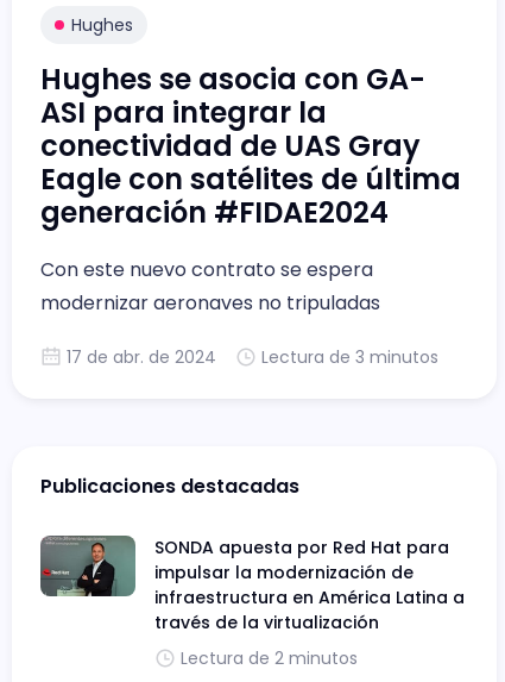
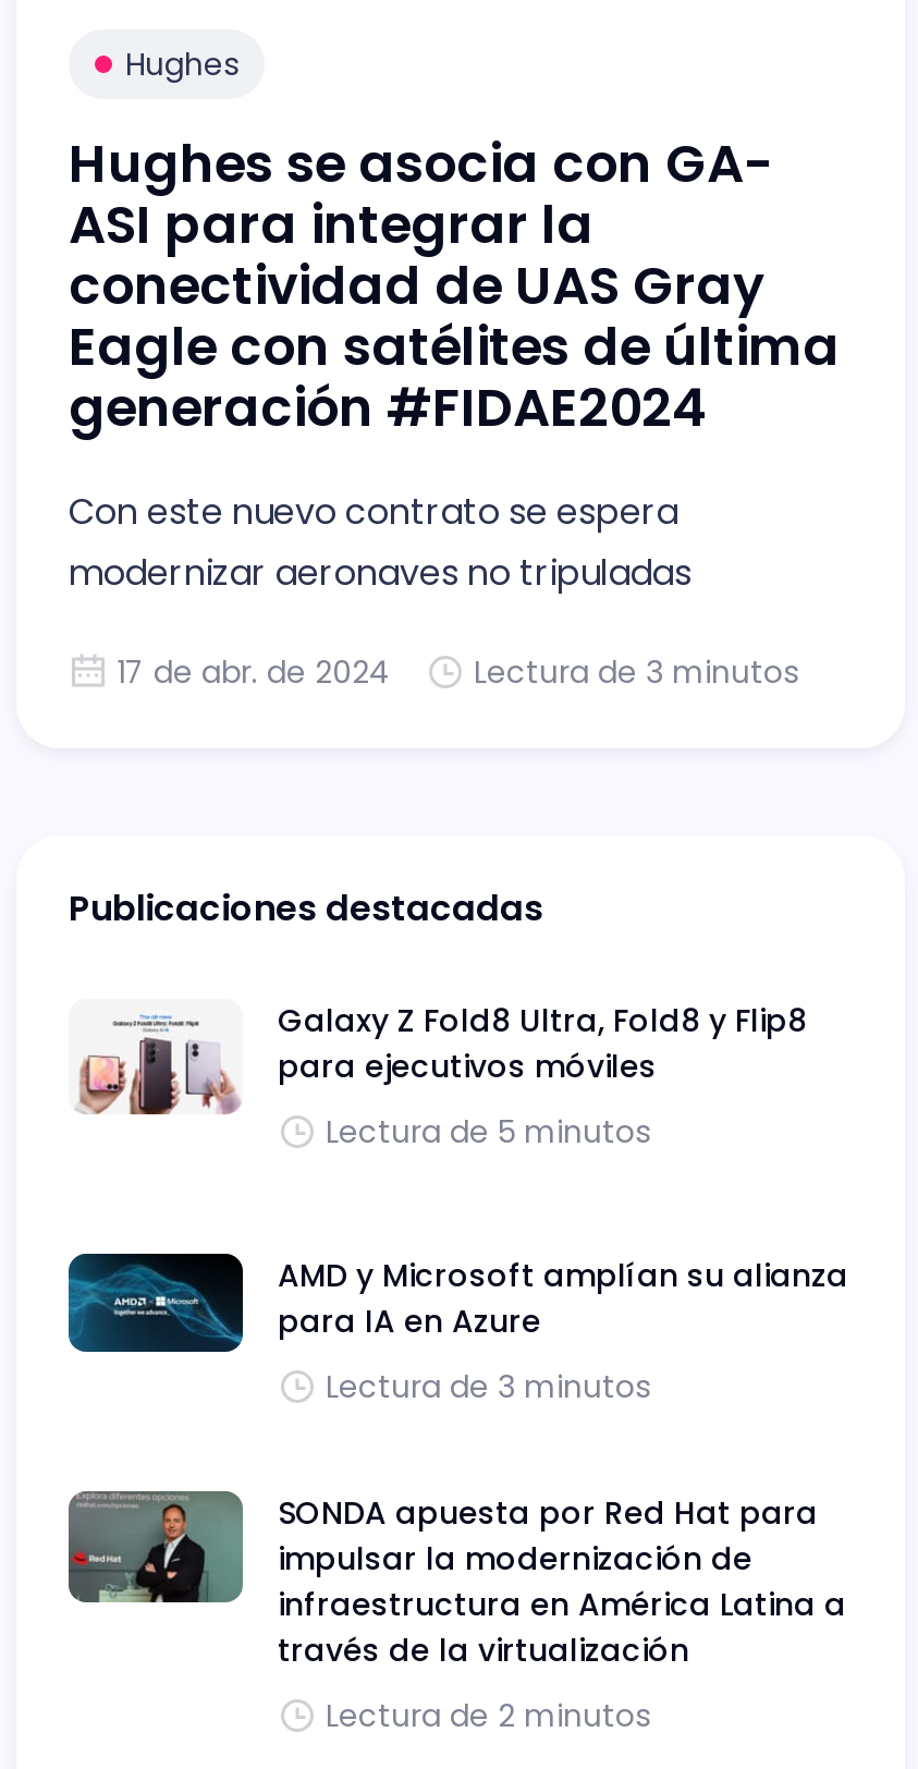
none -> [66,1252,245,1354] [image]
none -> [77,999,848,1409] [image] | Galaxy Z Fold8 Ultra, Fold8 y Flip8 | para ejecutivos móviles | Lectura de 5 minutos | AMD y Microsoft amplían su alianza | para IA en Azure | Lectura de 3 minutos

